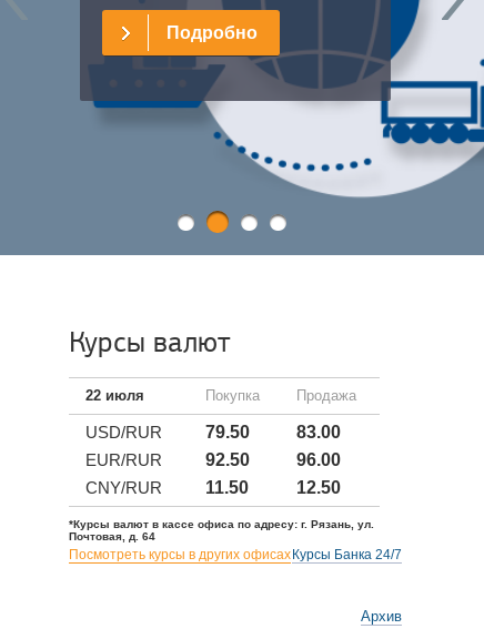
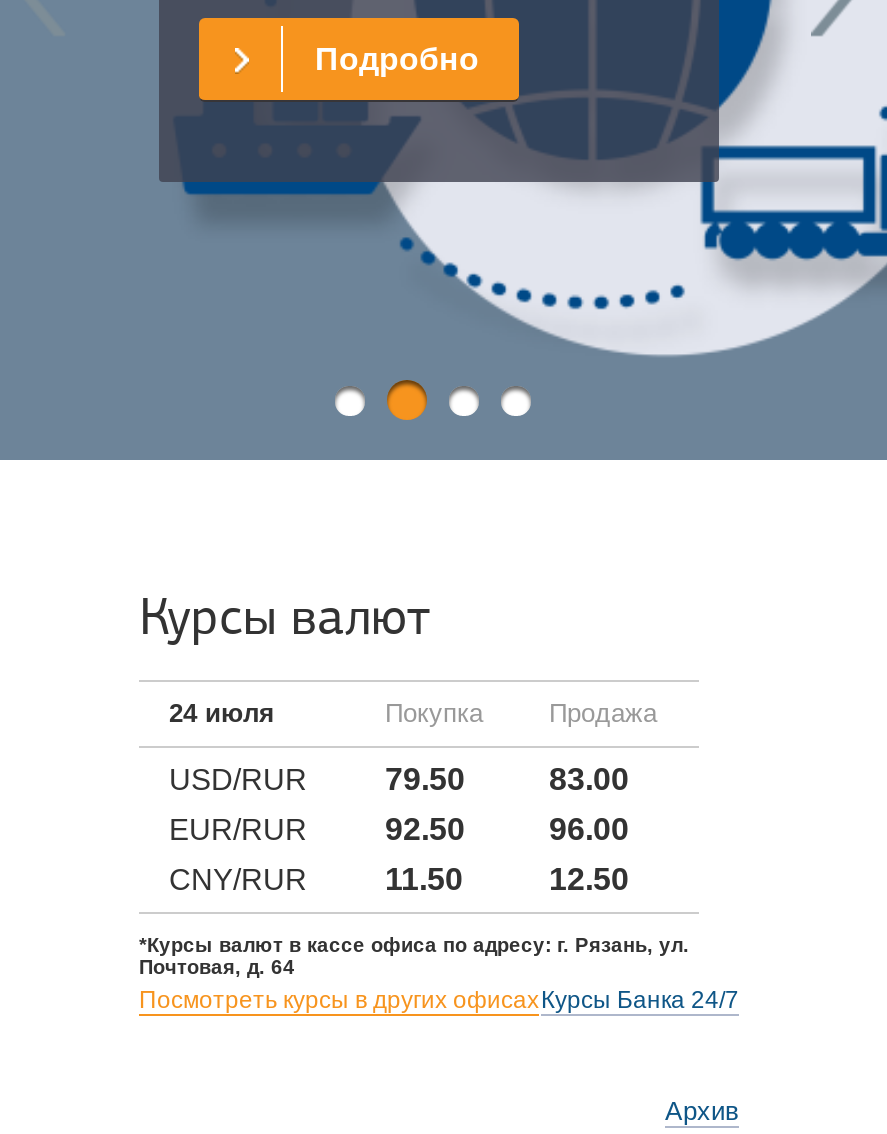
[85,387,144,404] 22 июля -> [169,698,275,728] 24 июля

